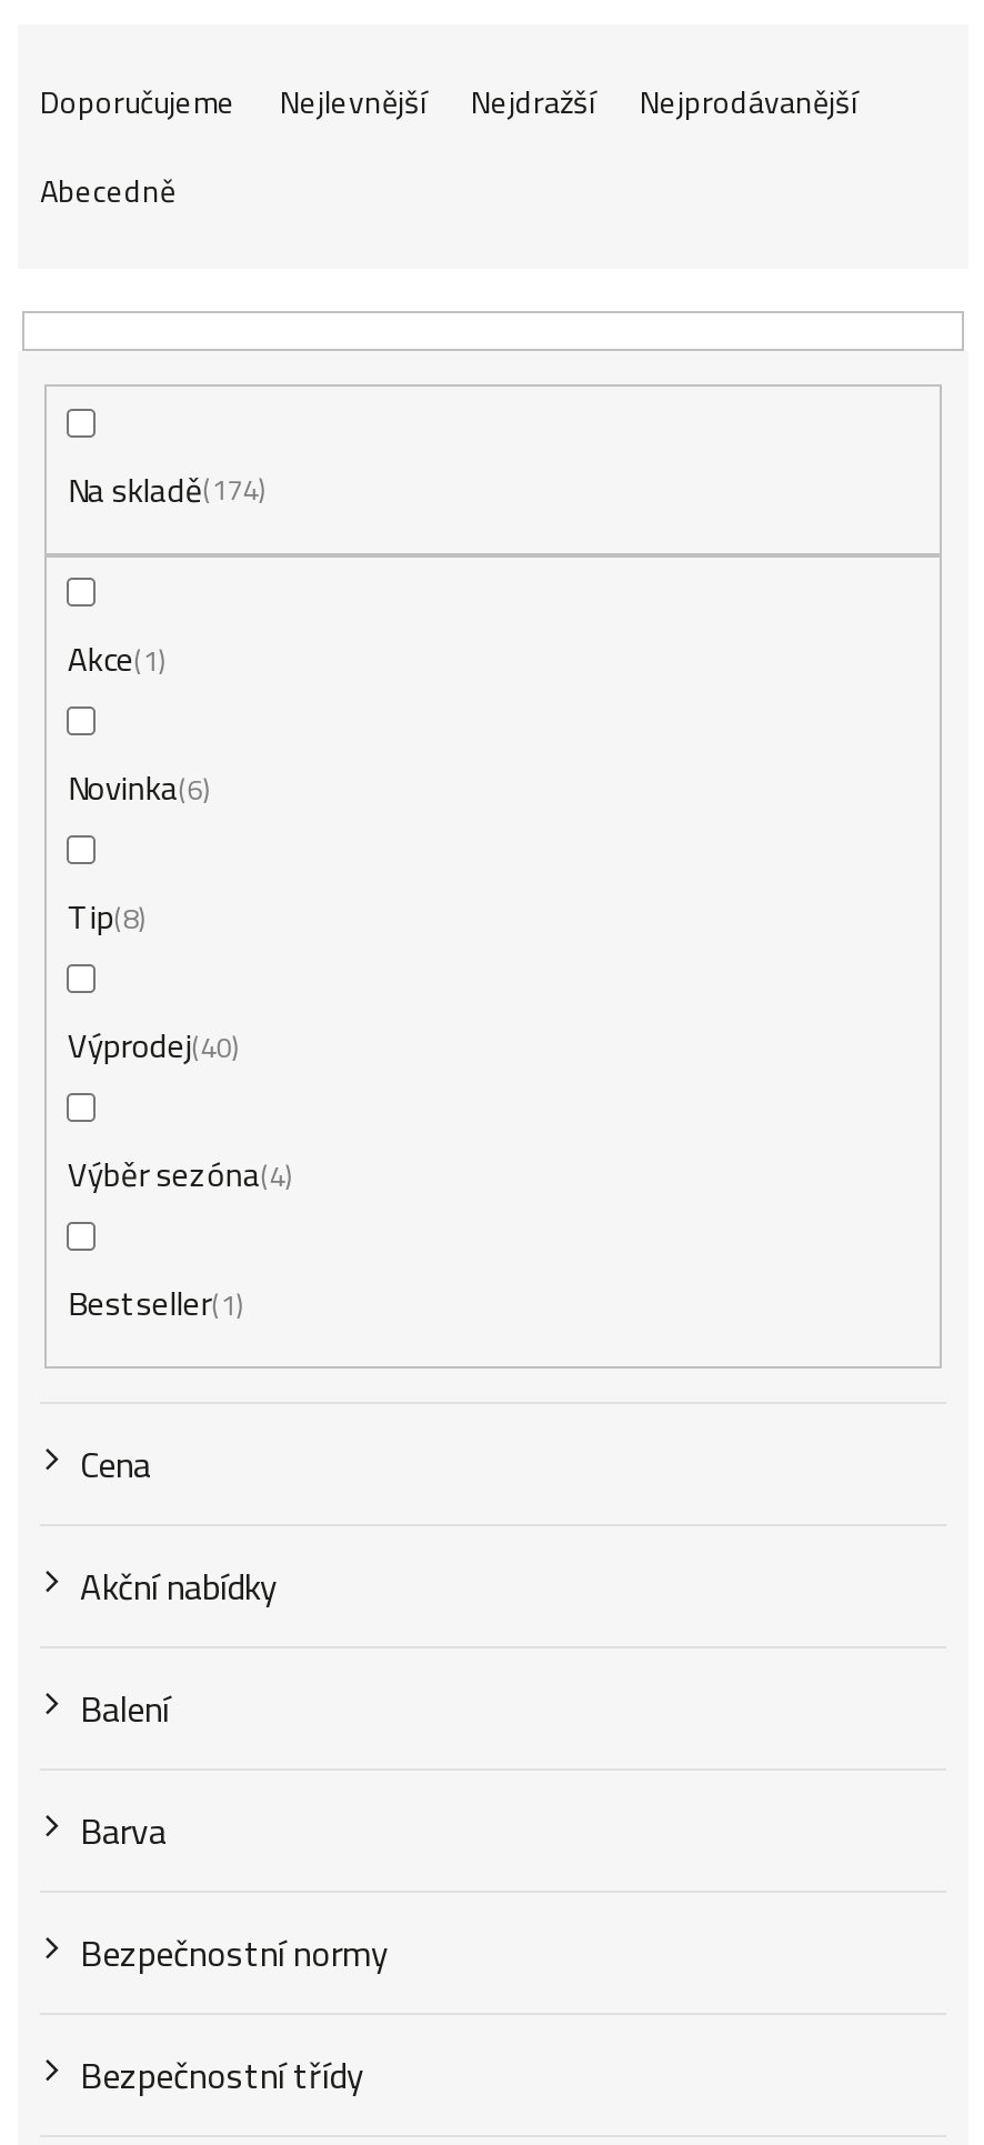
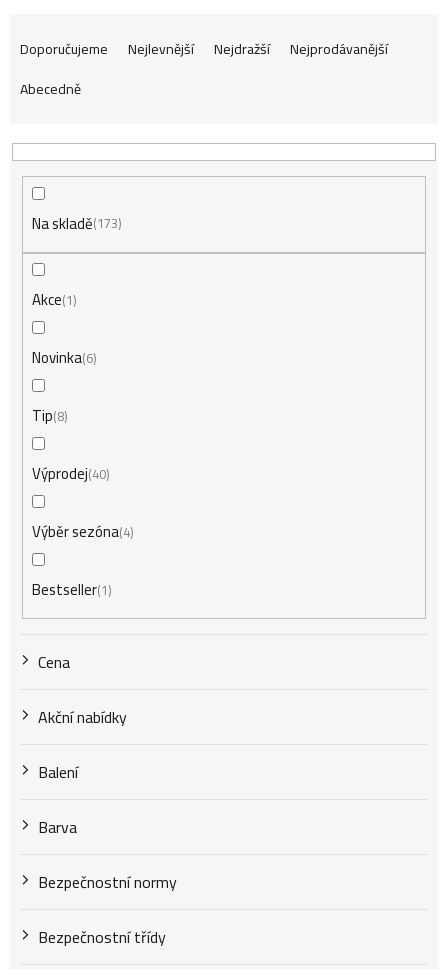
[68,457,259,521] Na skladě 174 -> [32,209,118,238] Na skladě 173

